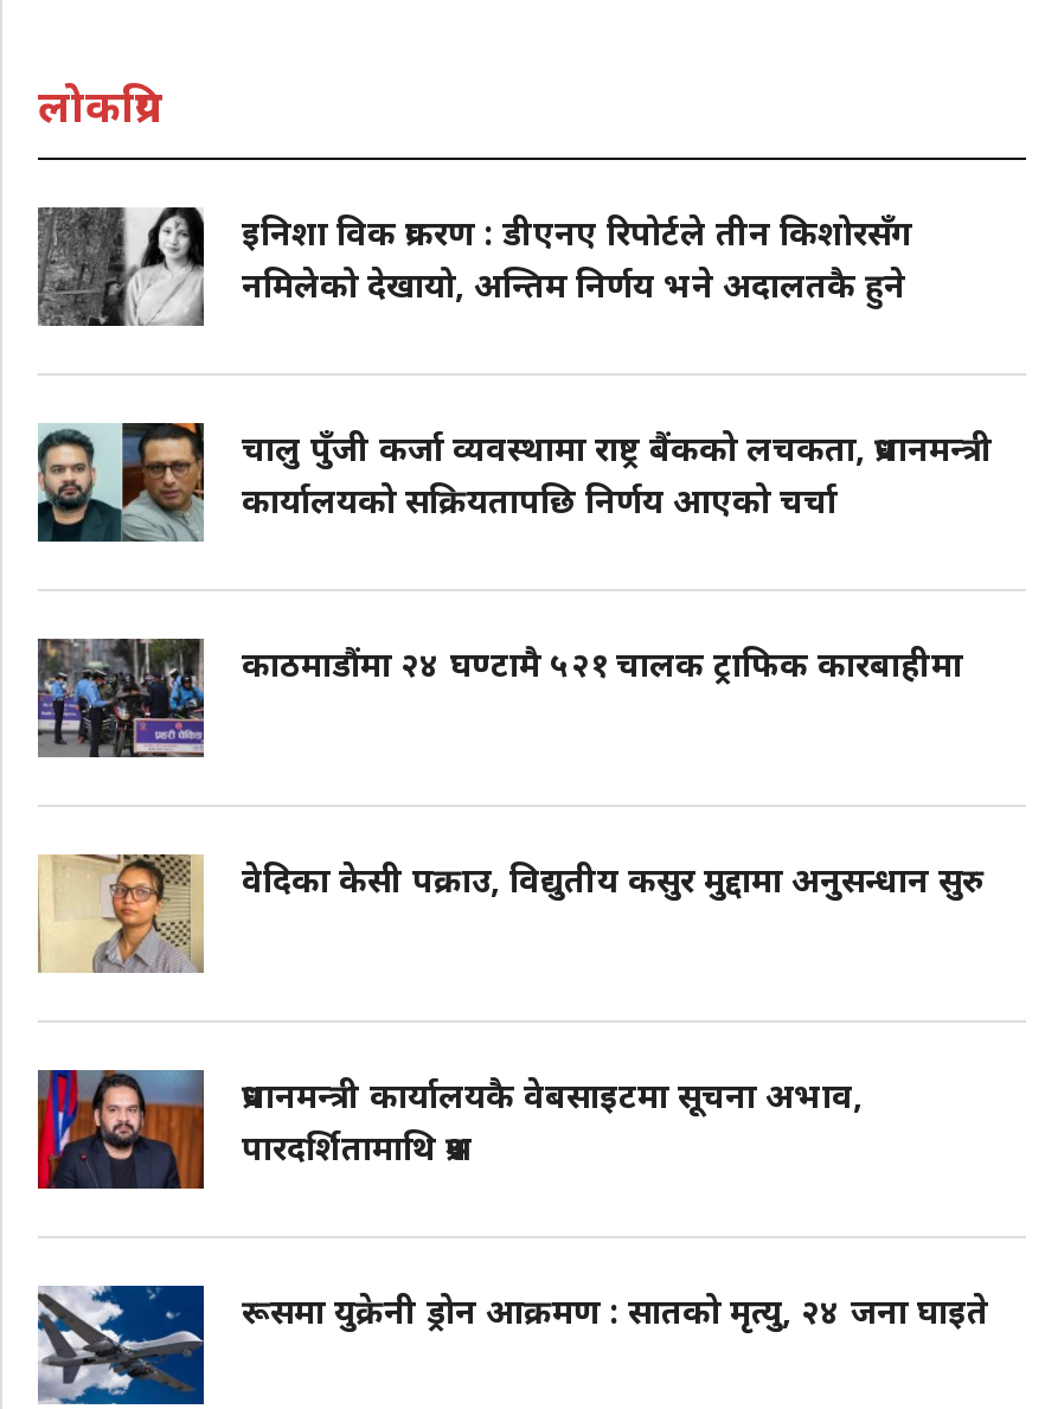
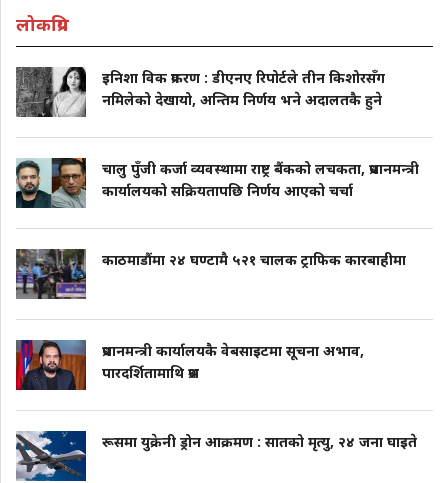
[38,854,983,973] [image] | वेदिका केसी पक्राउ, विद्युतीय कसुर मुद्दामा अनुसन्धान सुरु -> none

